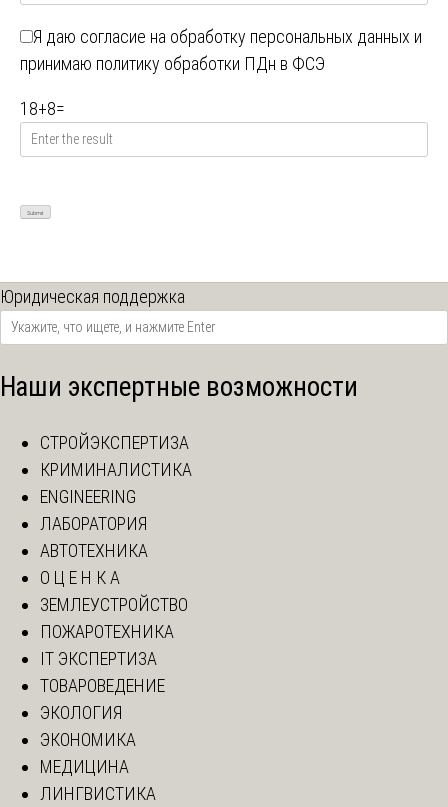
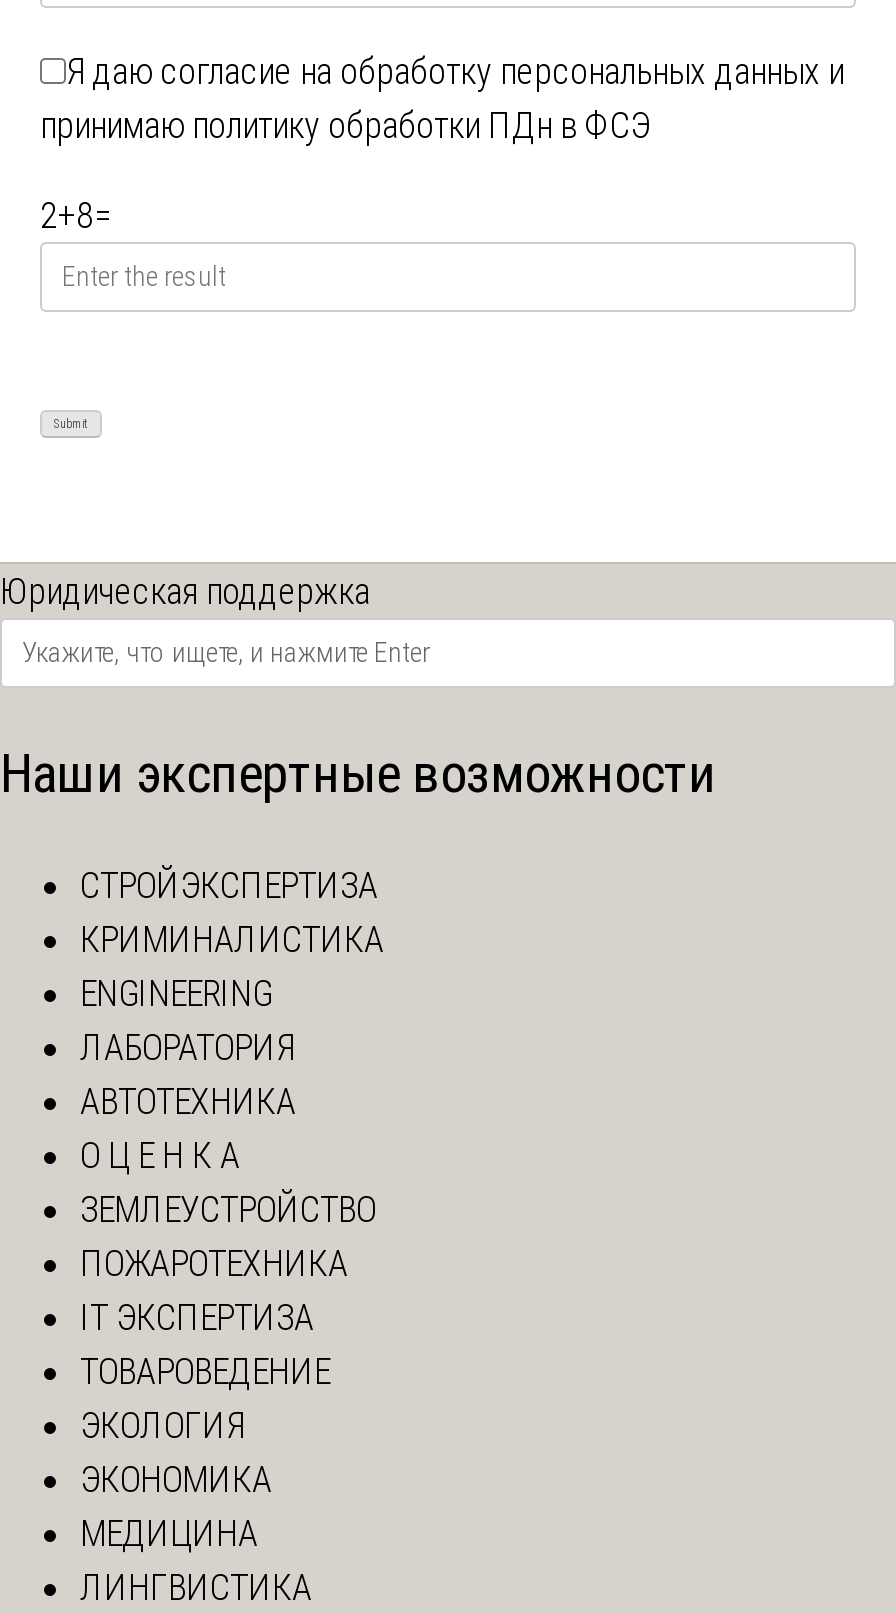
[20,97,65,118] 18+8= -> [40,195,112,237] 2+8=

